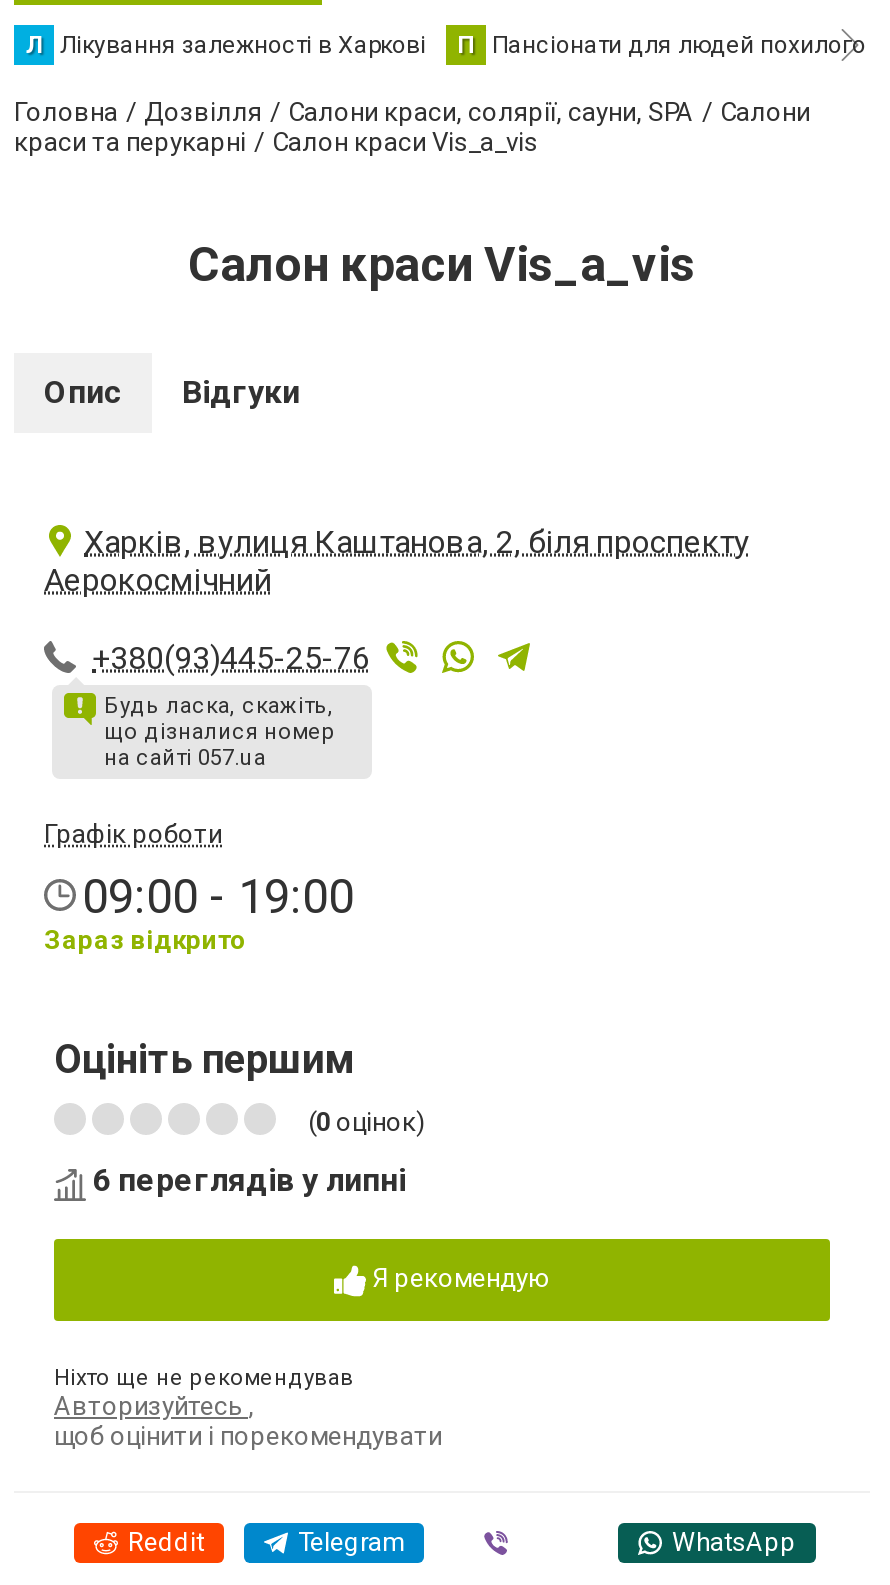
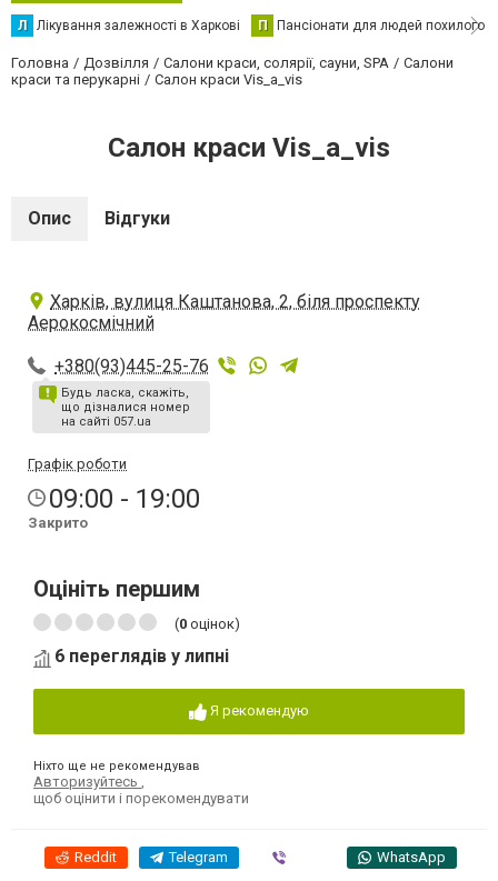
[44,925,246,955] Зараз відкрито -> [28,514,88,531] Закрито

